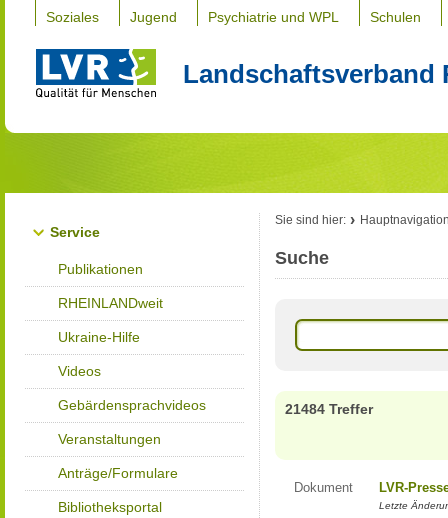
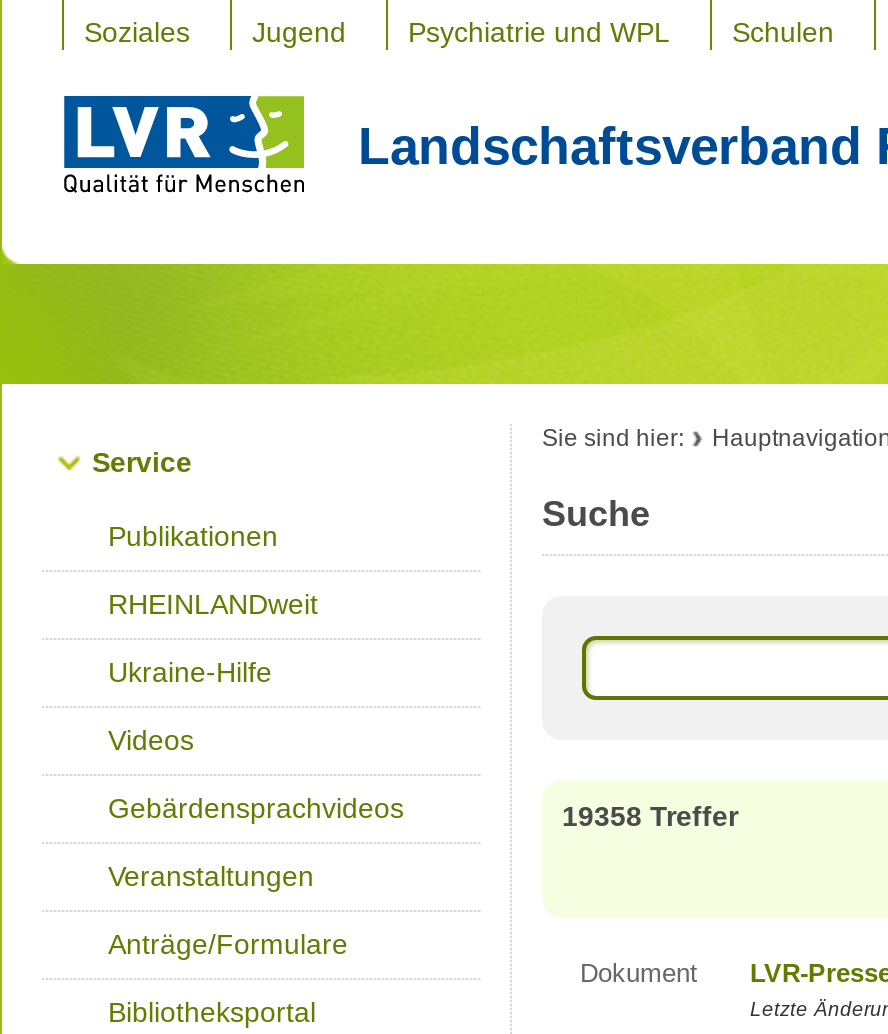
[285,401,373,417] 21484 Treffer -> [562,800,738,832] 19358 Treffer

